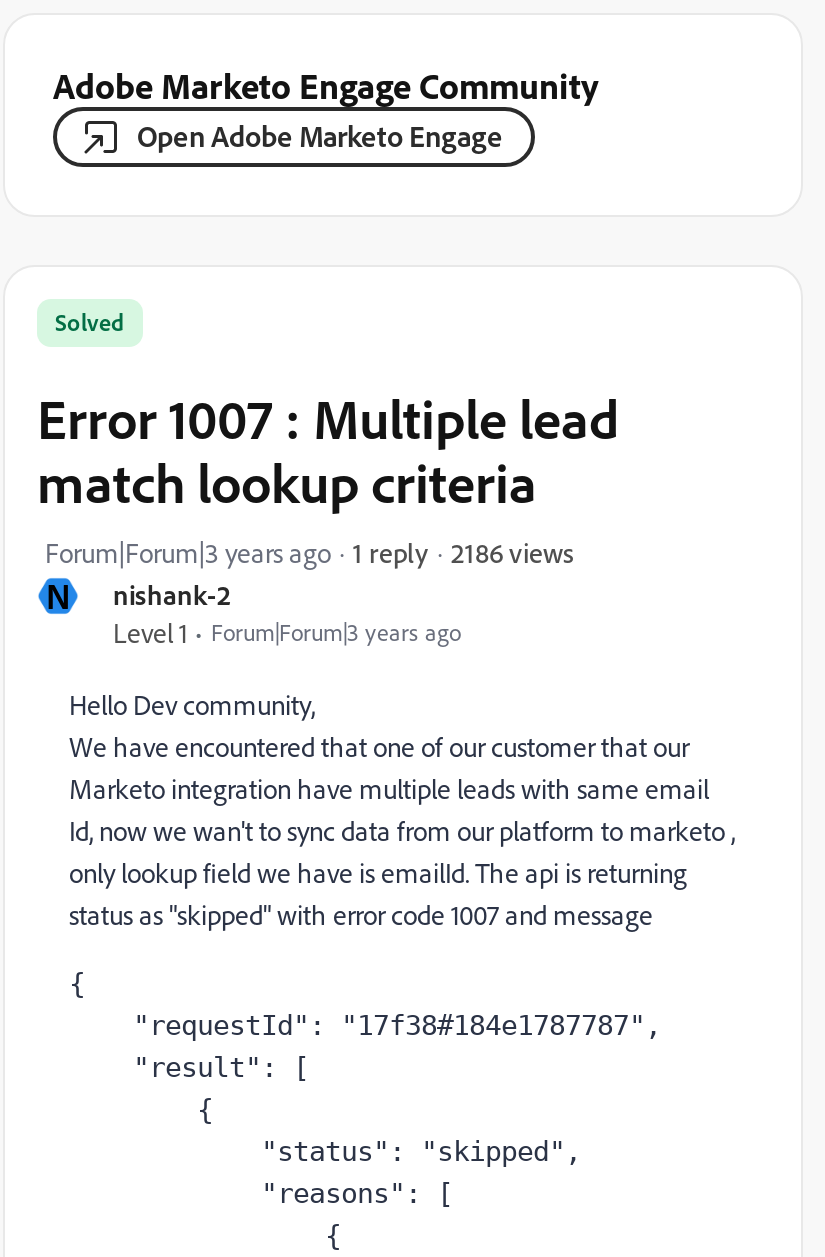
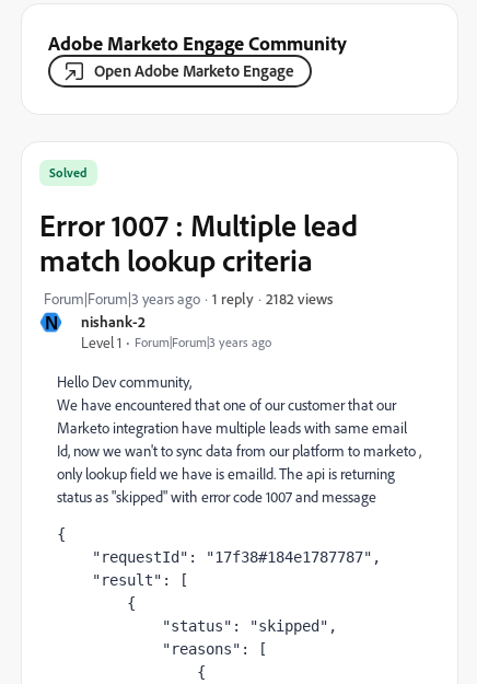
[451,534,573,568] 2186 views -> [266,288,333,307] 2182 views

